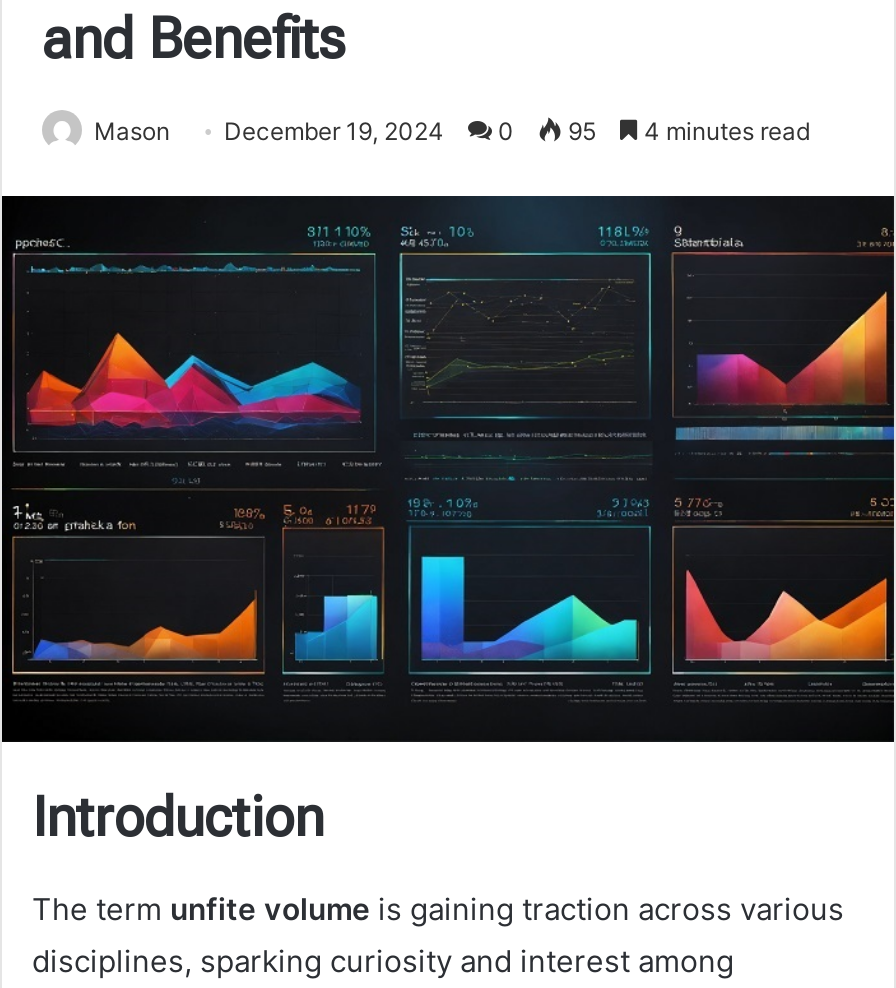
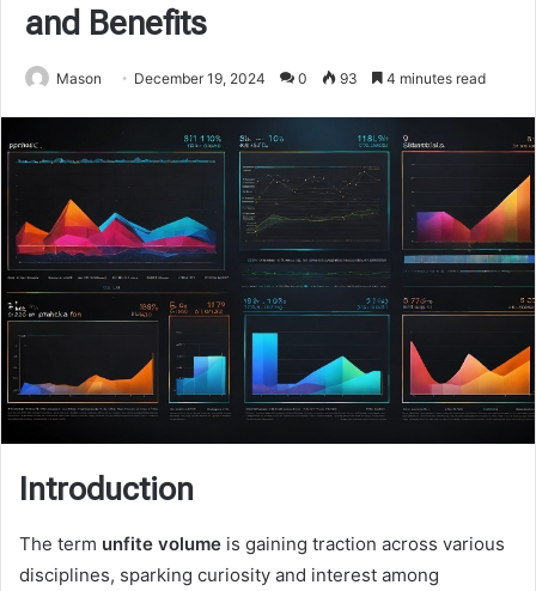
[94,117,810,147] Mason December 19, 2024 0 95 4 minutes read -> [56,70,486,88] Mason December 19, 2024 0 93 4 minutes read

